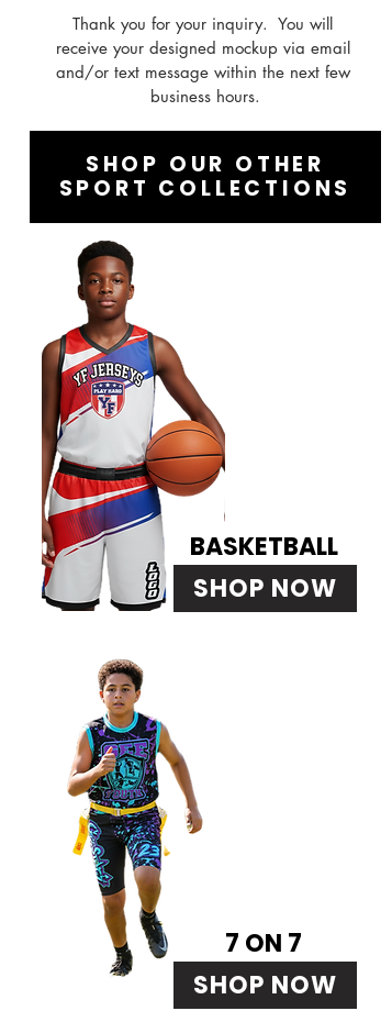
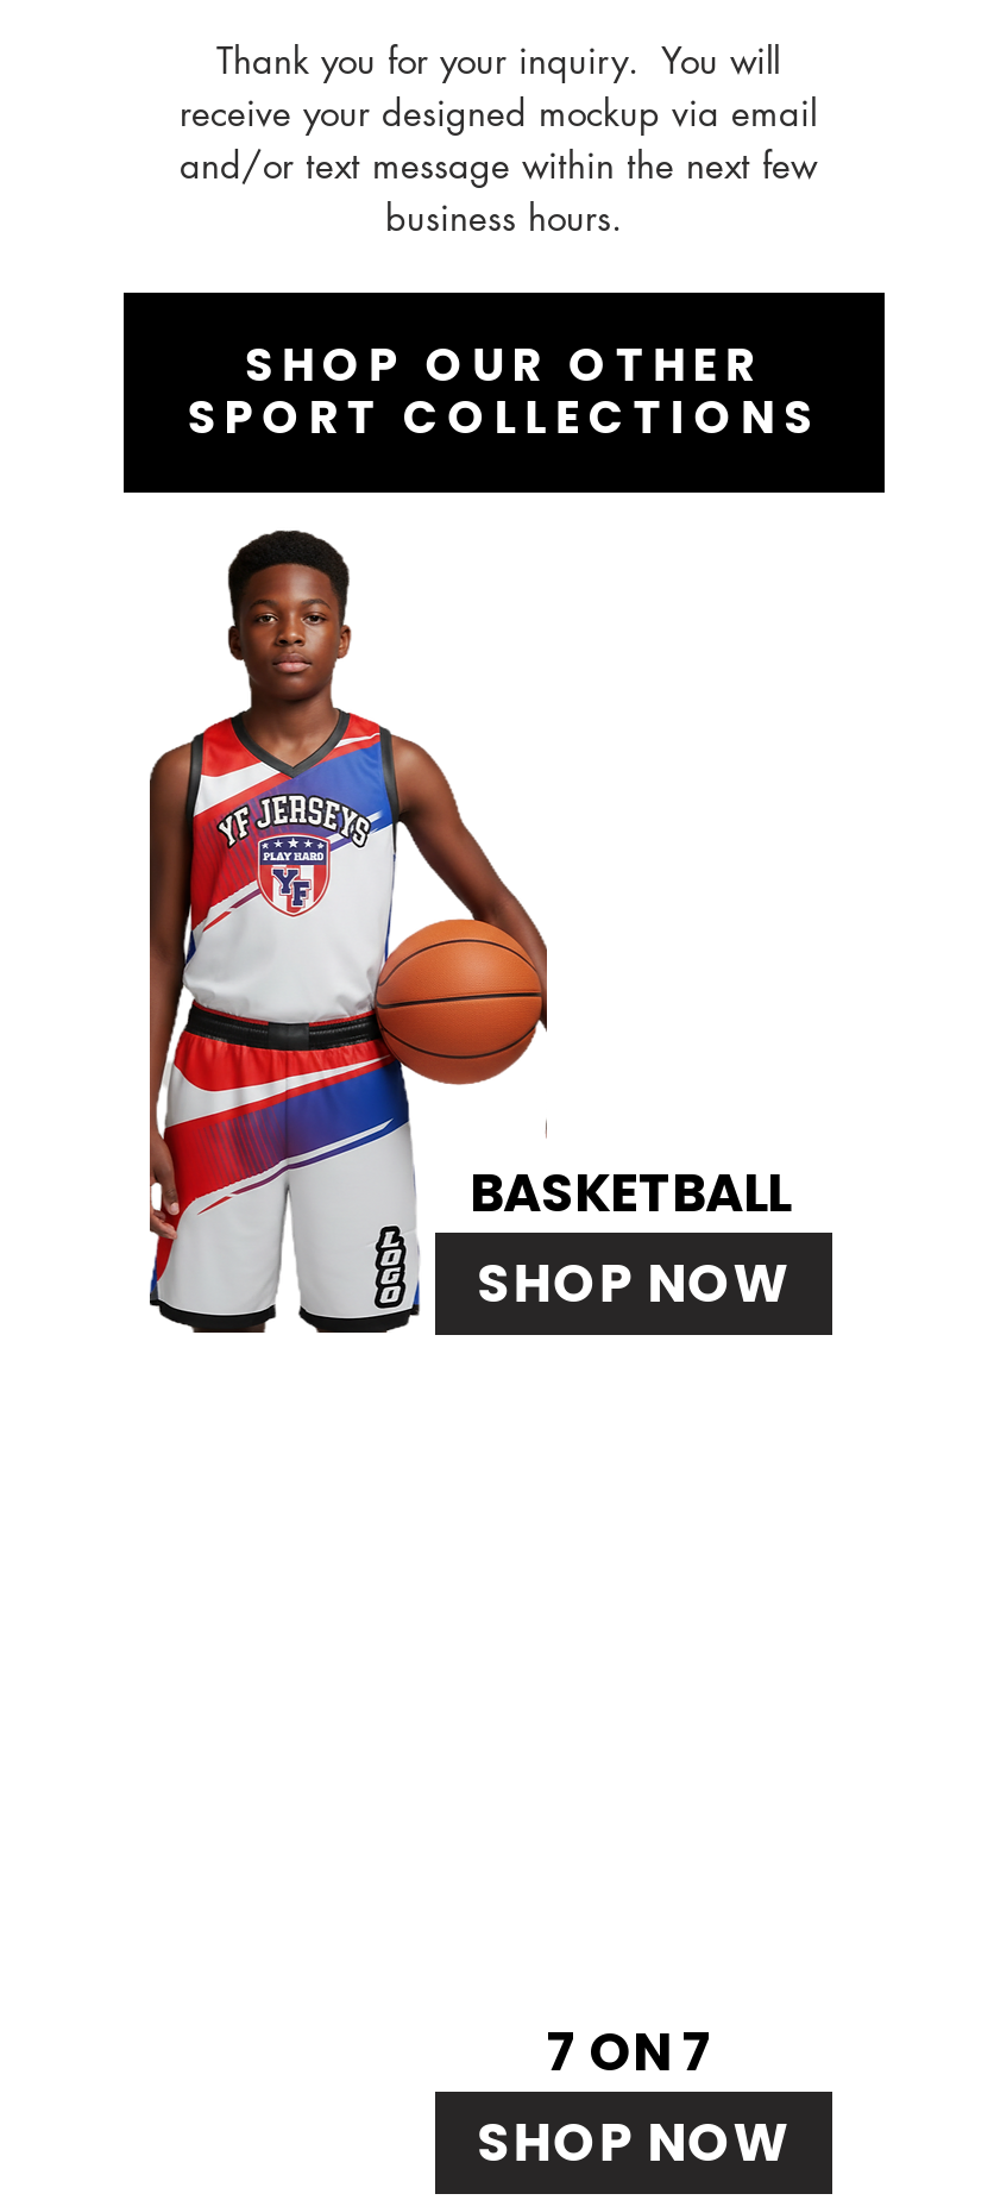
[67,658,203,977] [image] -> none

